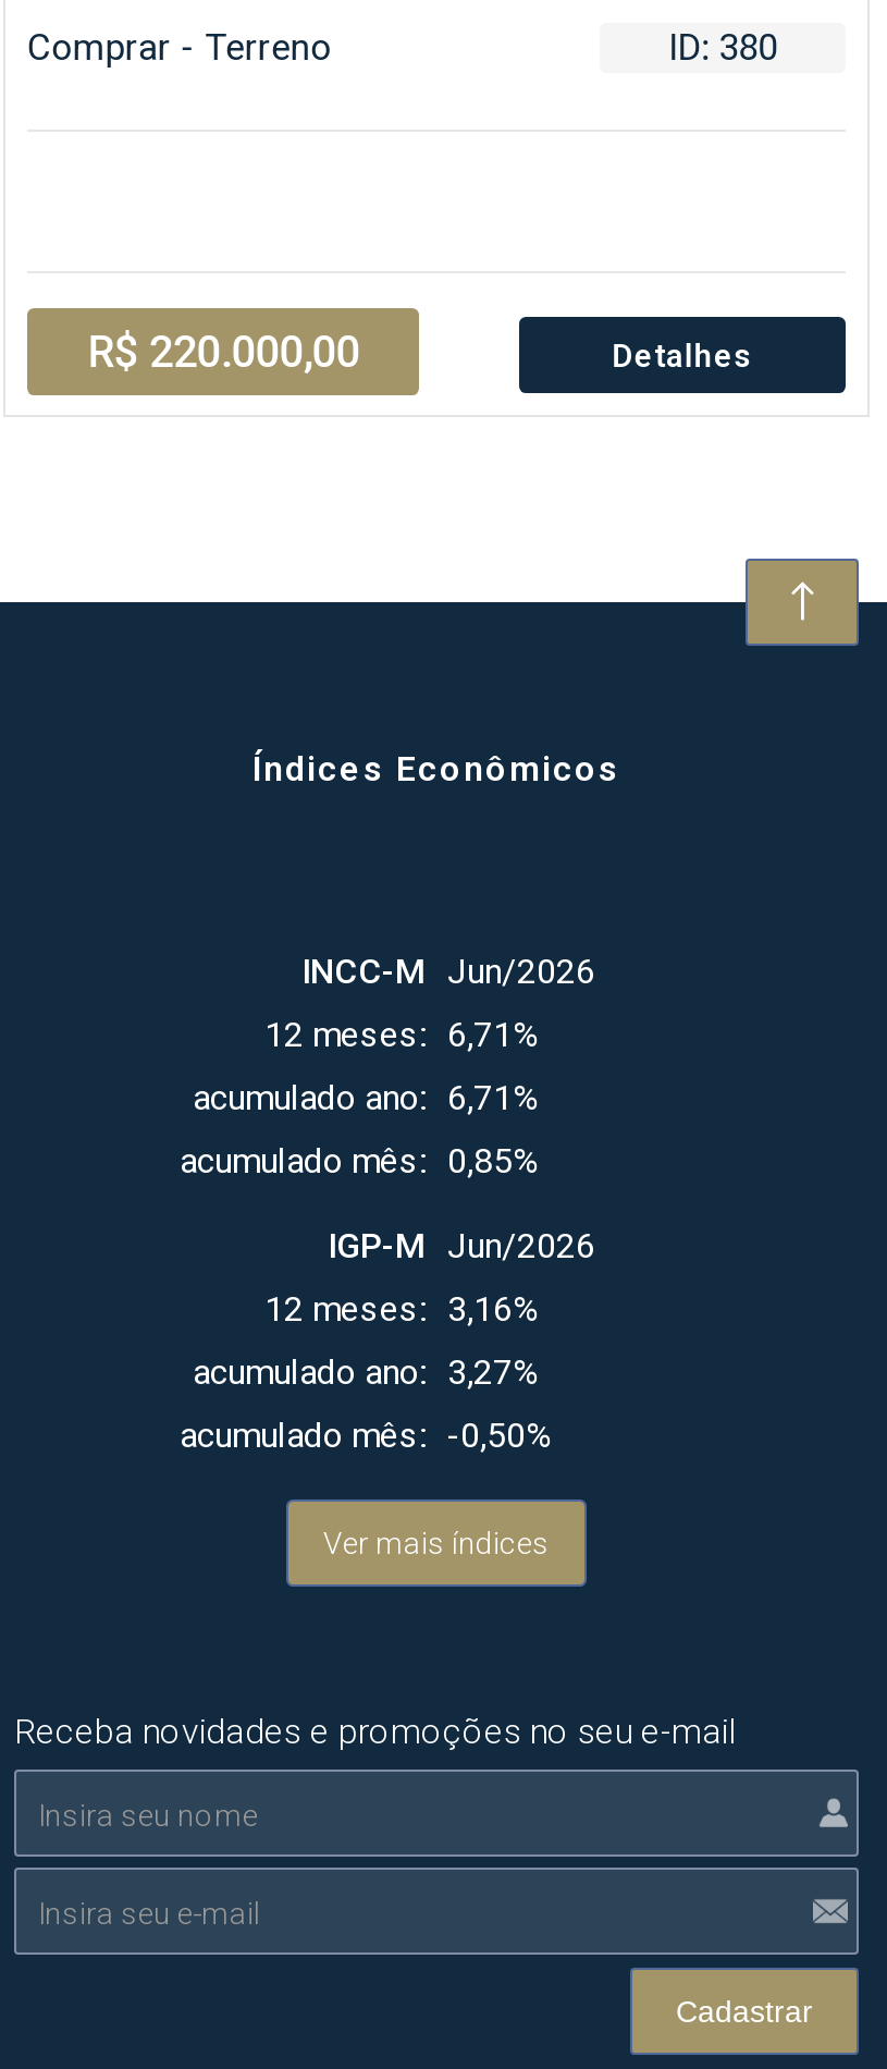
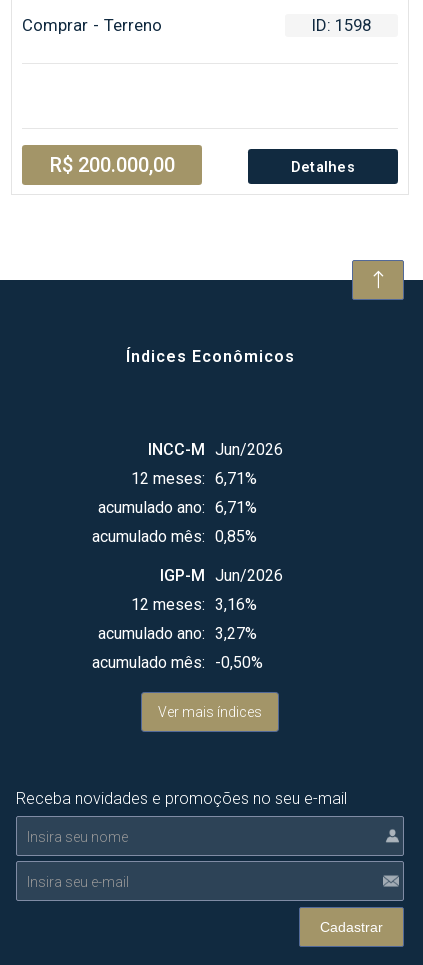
[669,25,778,68] ID: 380 -> [312,15,371,35] ID: 1598
[88,325,360,377] R$ 220.000,00 -> [50,152,175,176] R$ 200.000,00

